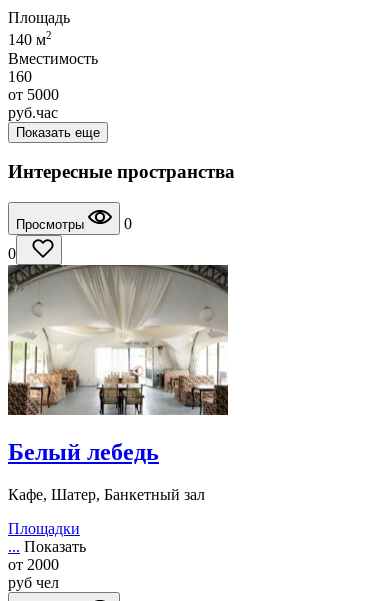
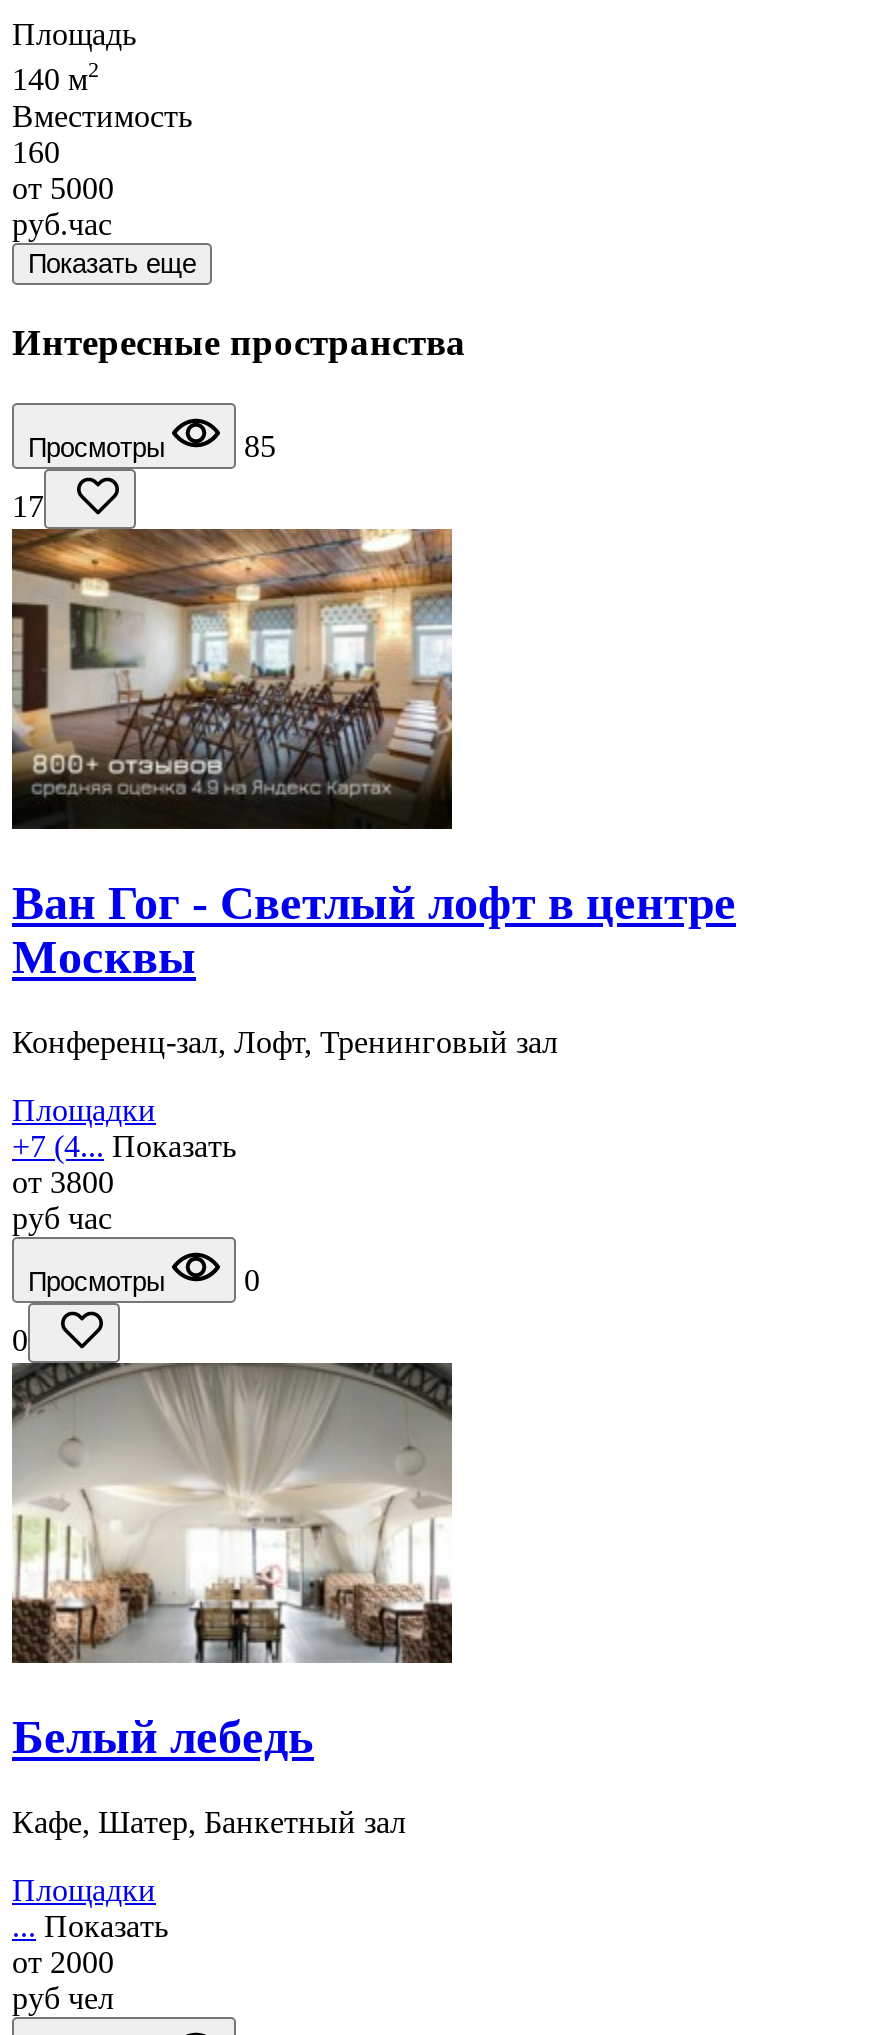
none -> [10,429,454,831] [image] | 85 | 17
none -> [12,877,736,1297] Ван Гог - Светлый лофт в центре | Москвы | Конференц-зал, Лофт, Тренинговый зал | Площадки | +7 (4... Показать | от 3800 | руб час | Просмотры

